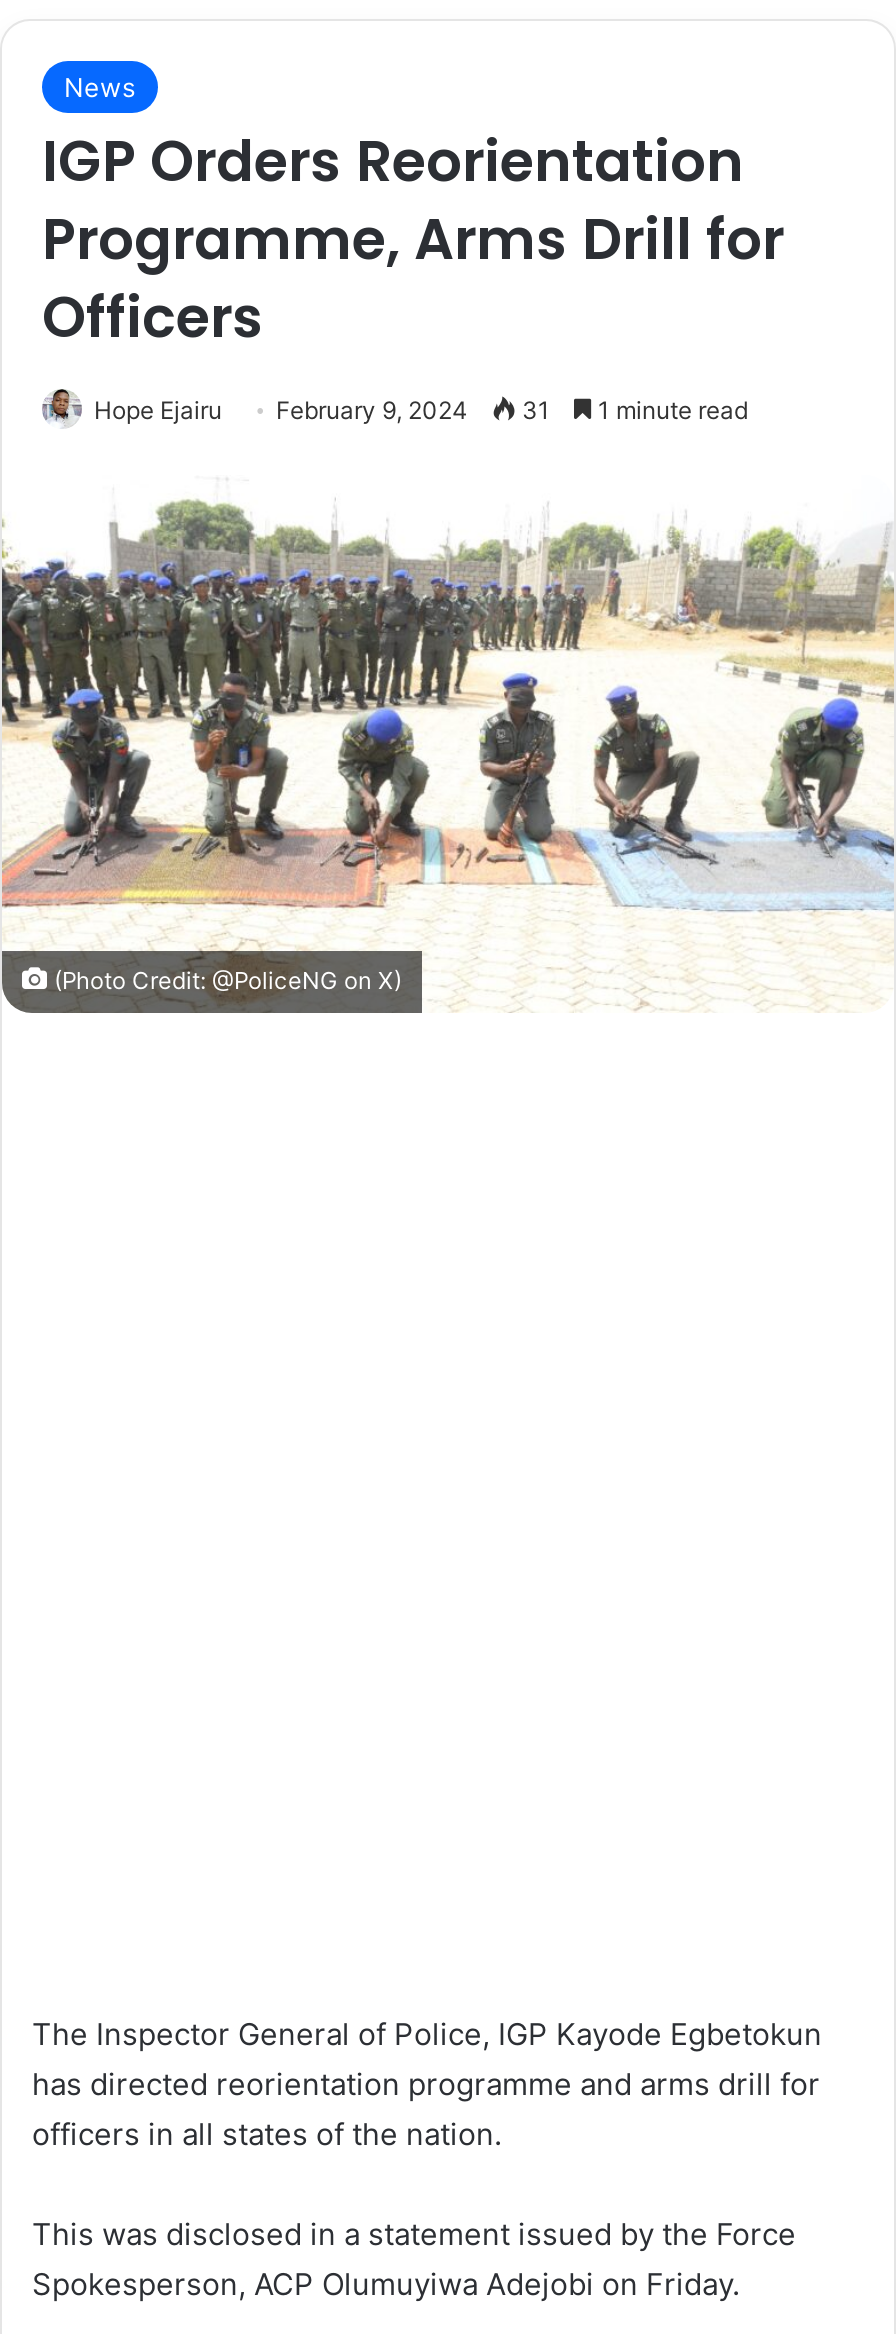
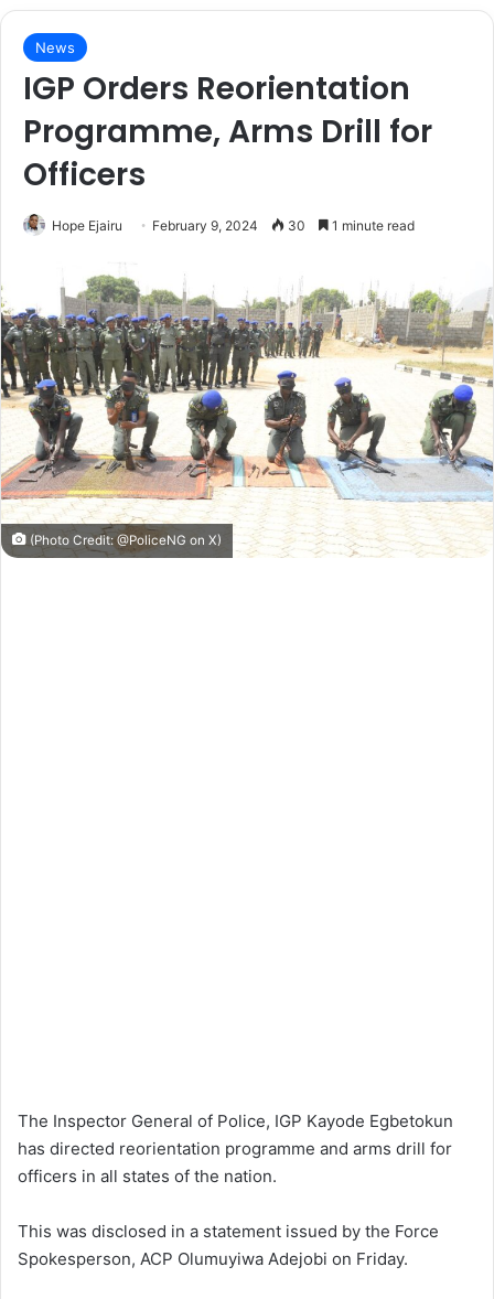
[94,396,748,426] Hope Ejairu February 9, 2024 31 1 minute read -> [52,218,415,234] Hope Ejairu February 9, 2024 30 1 minute read

